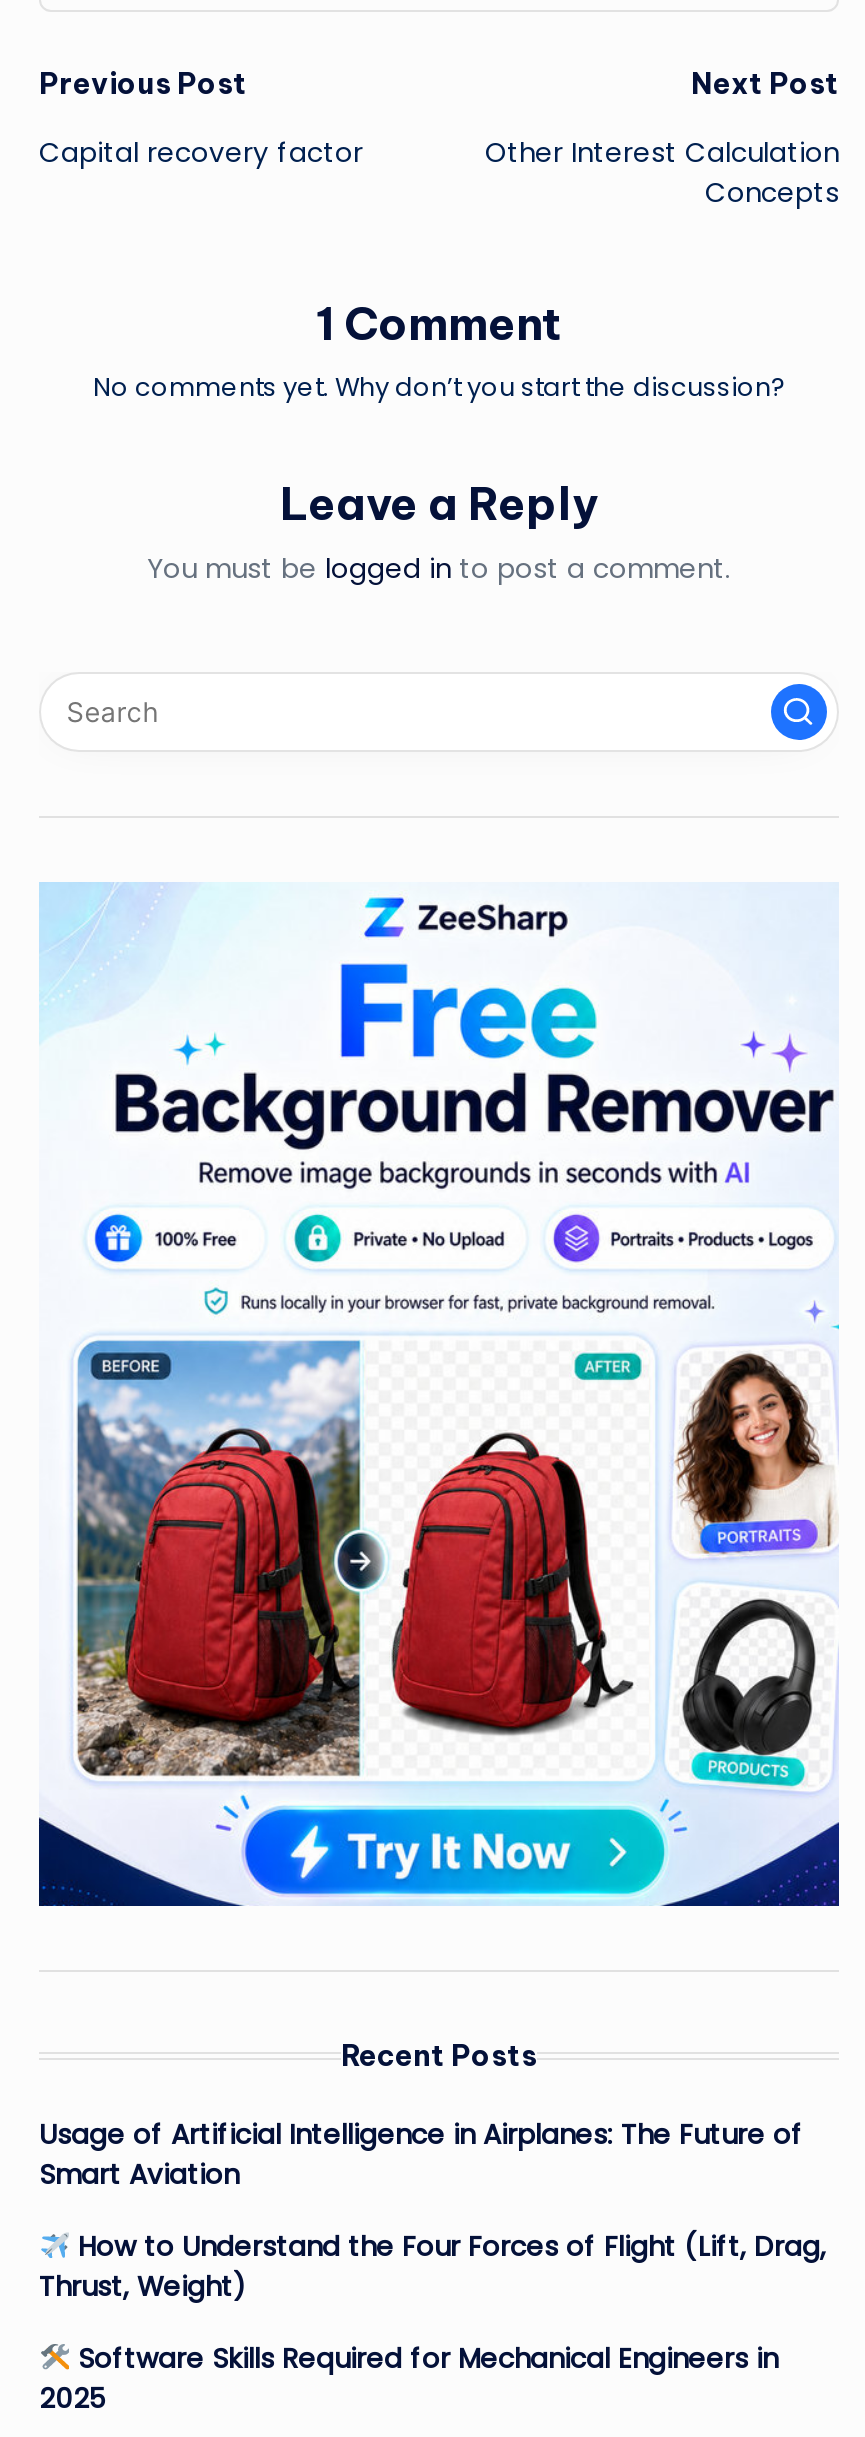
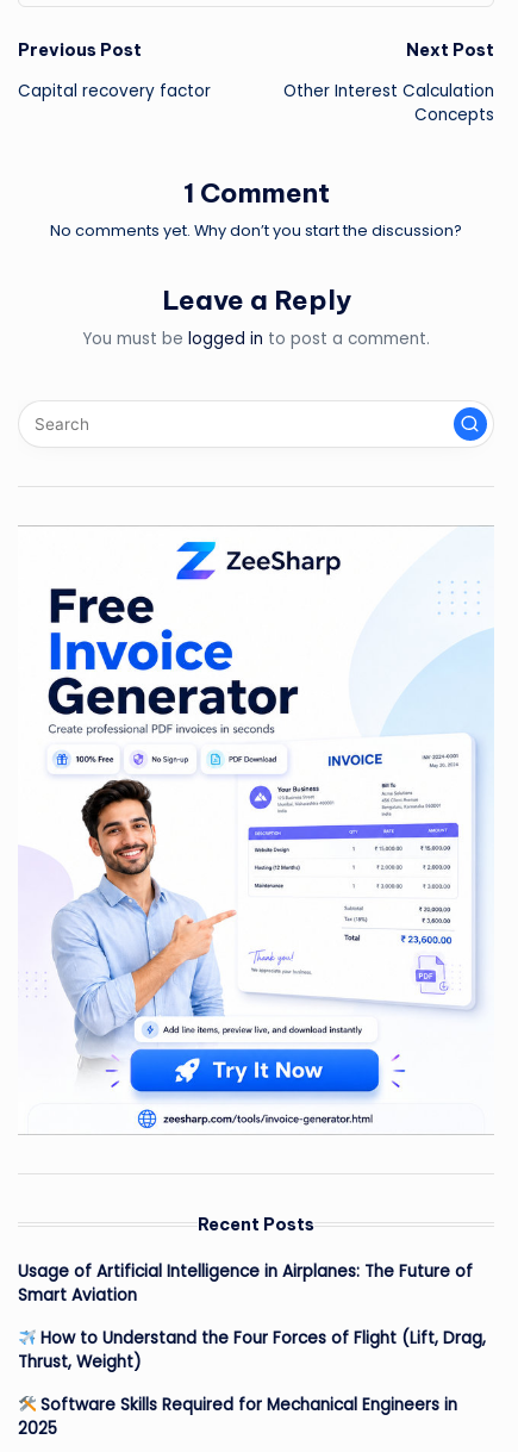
[37,884,841,1908] [image] -> [18,526,494,1135] [image]

